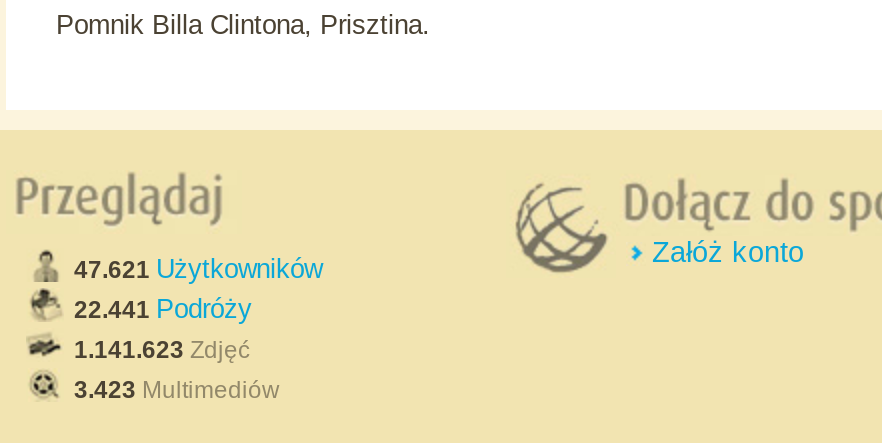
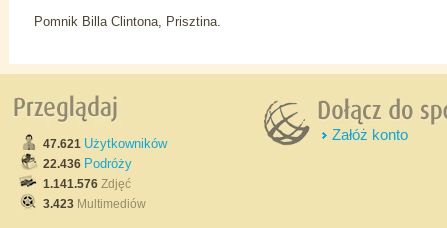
[74,294,252,324] 22.441 Podróży -> [43,156,132,171] 22.436 Podróży
[74,336,250,364] 1.141.623 Zdjęć -> [43,177,131,191] 1.141.576 Zdjęć

